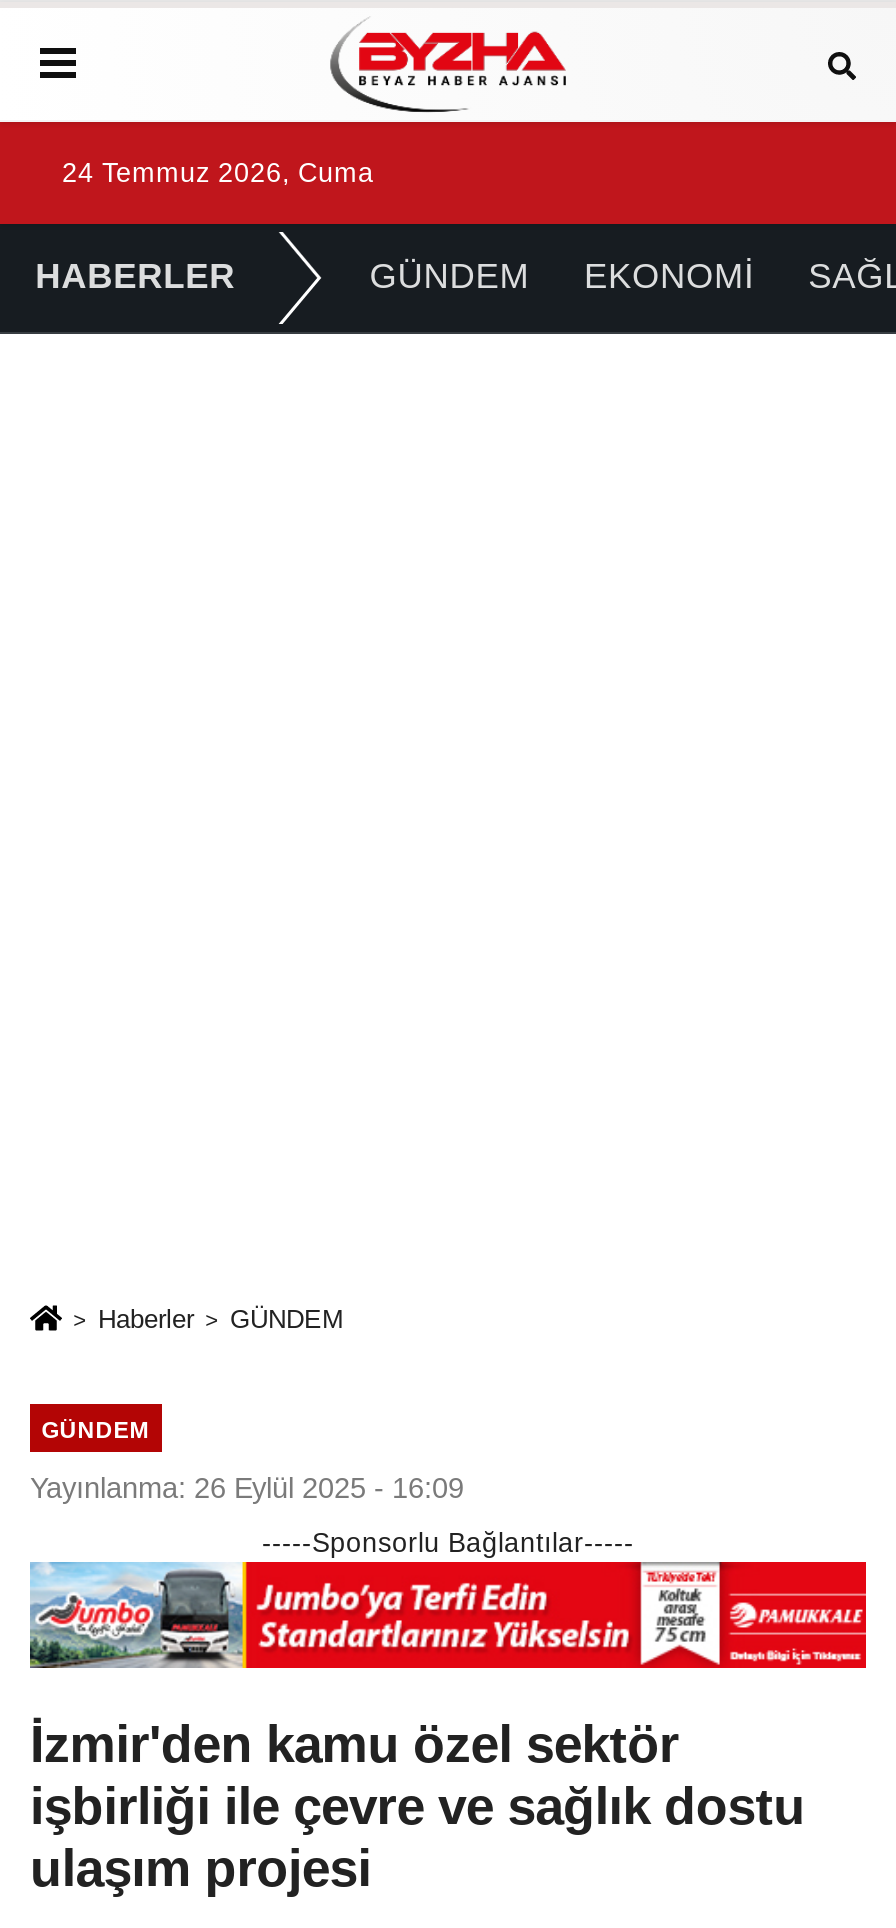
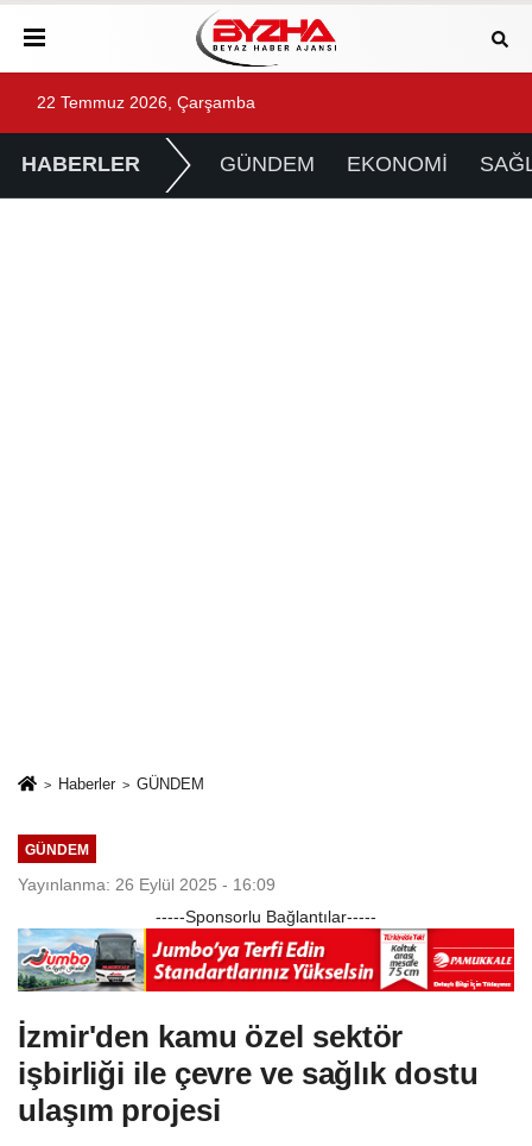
[62,158,374,188] 24 Temmuz 2026, Cuma -> [37,94,255,112] 22 Temmuz 2026, Çarşamba

